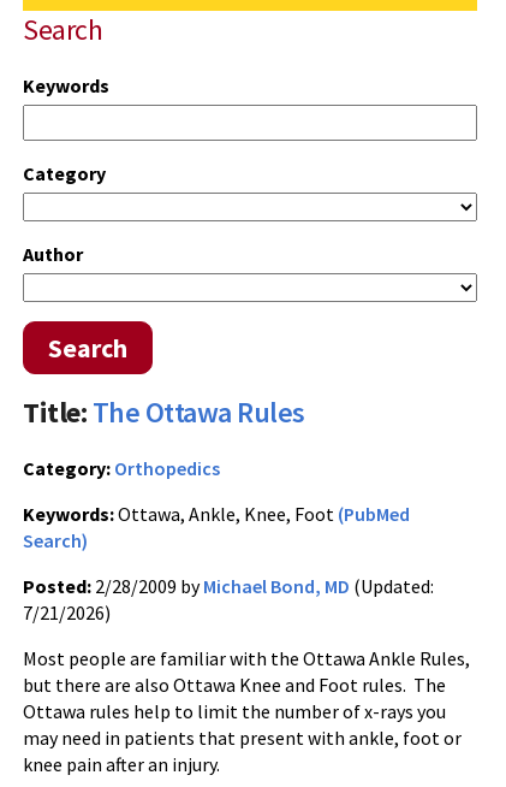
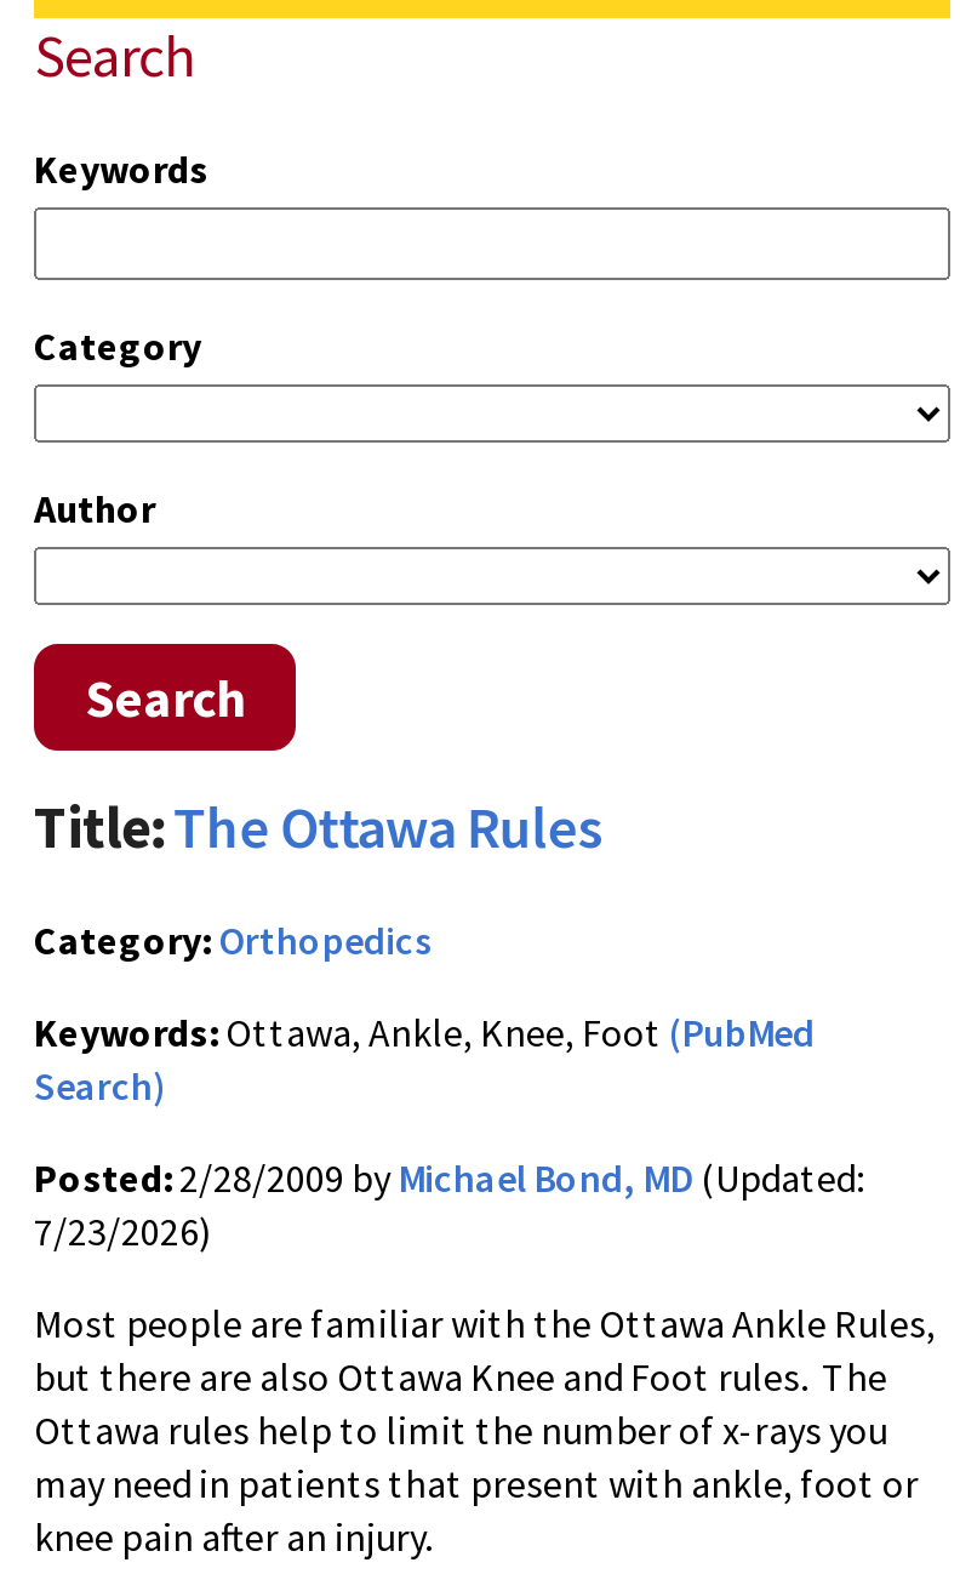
[23,600,111,625] 7/21/2026) -> [34,1207,211,1255] 7/23/2026)

